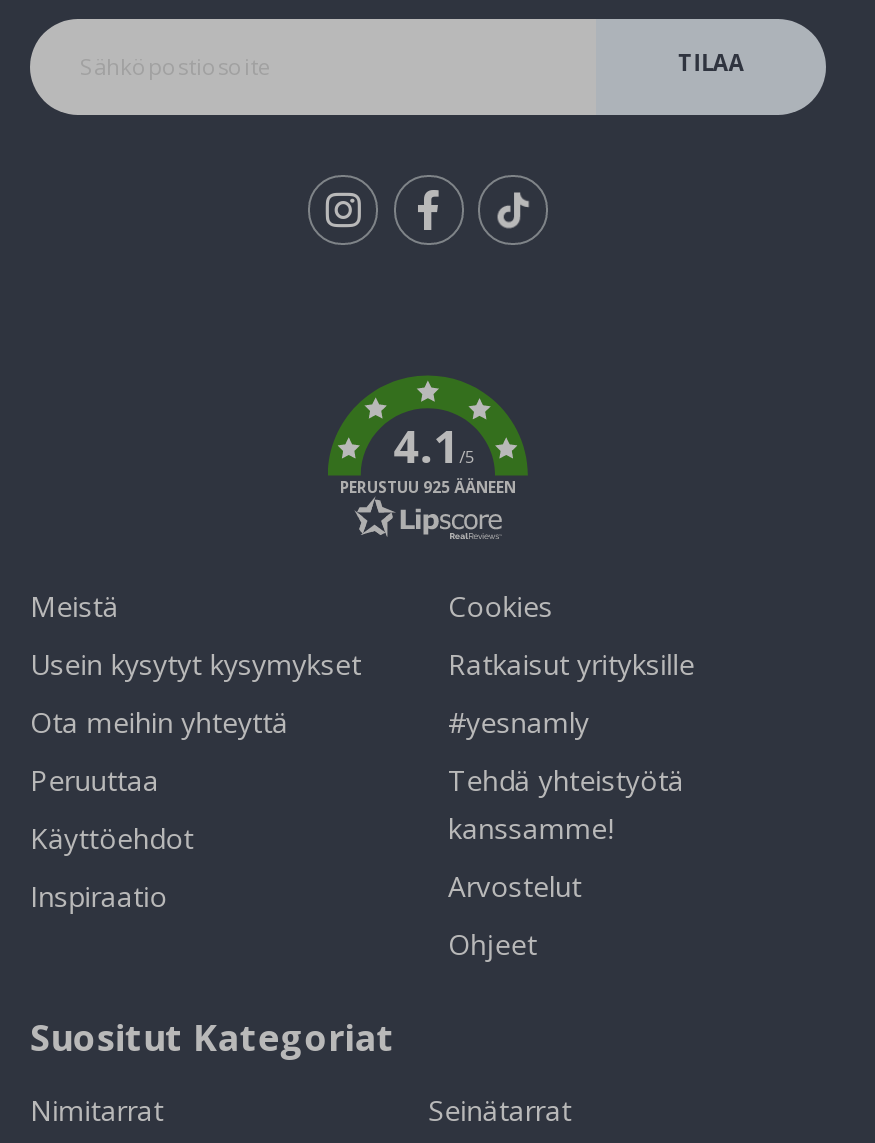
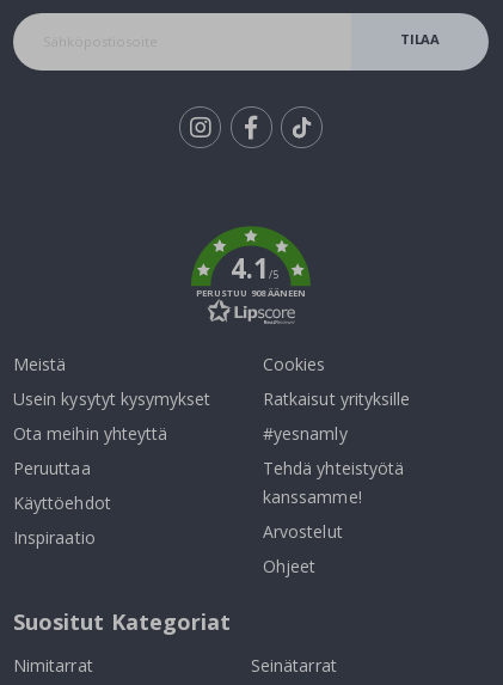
[340,477,516,497] PERUSTUU 925 ÄÄNEEN -> [197,287,305,299] PERUSTUU 908 ÄÄNEEN

